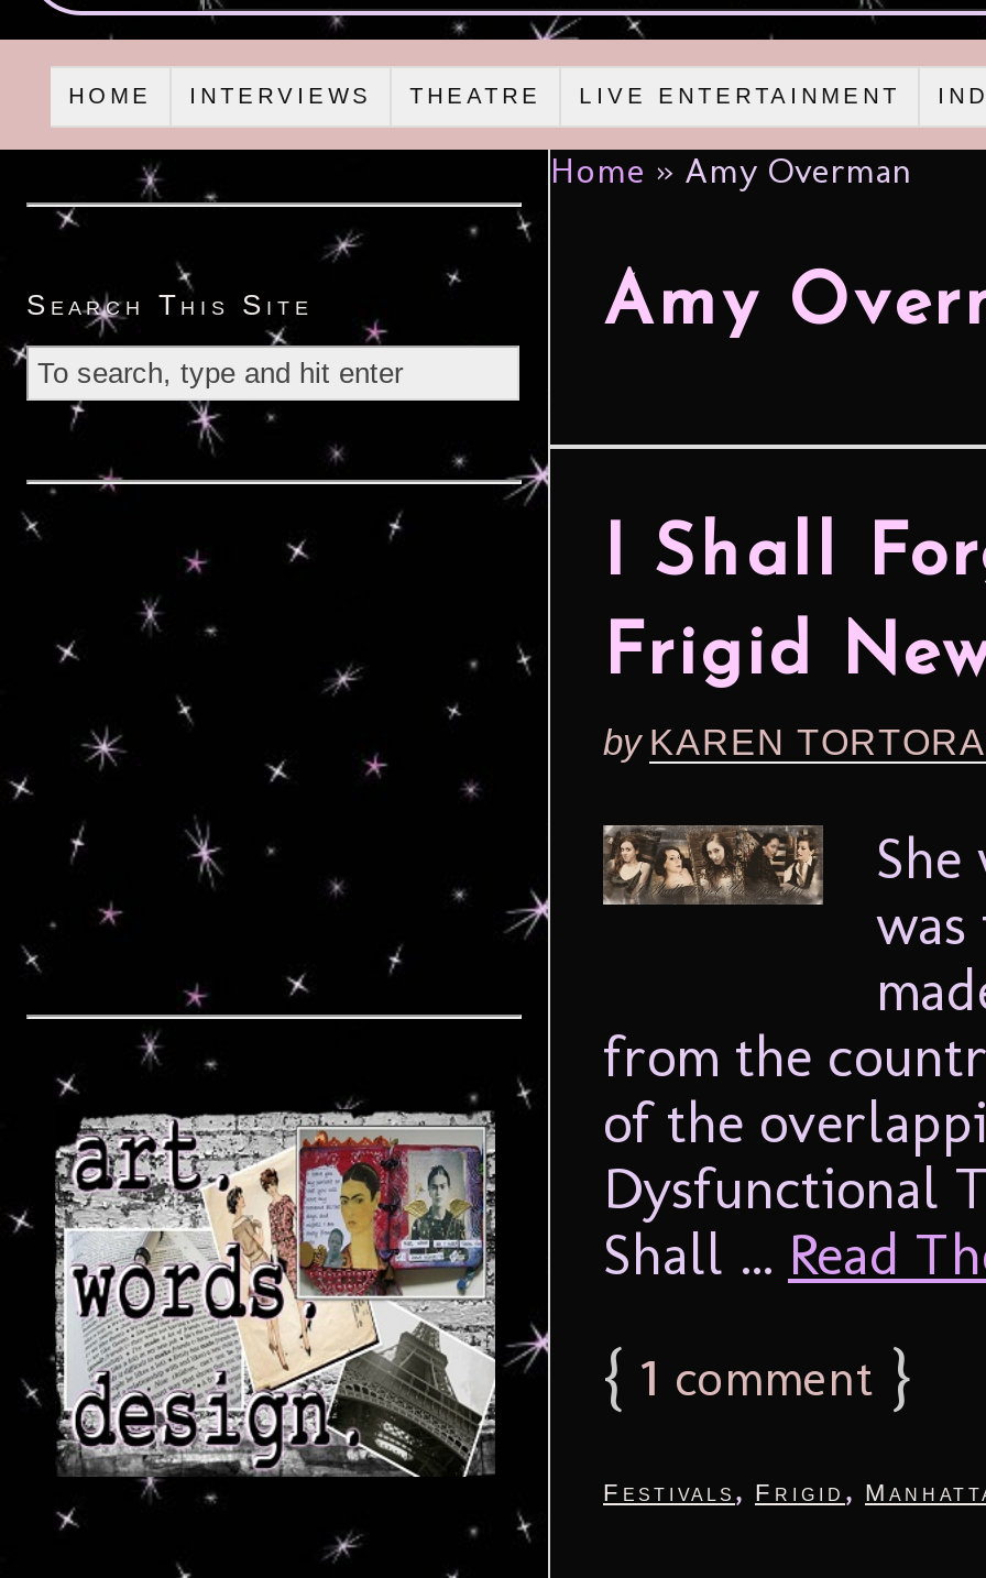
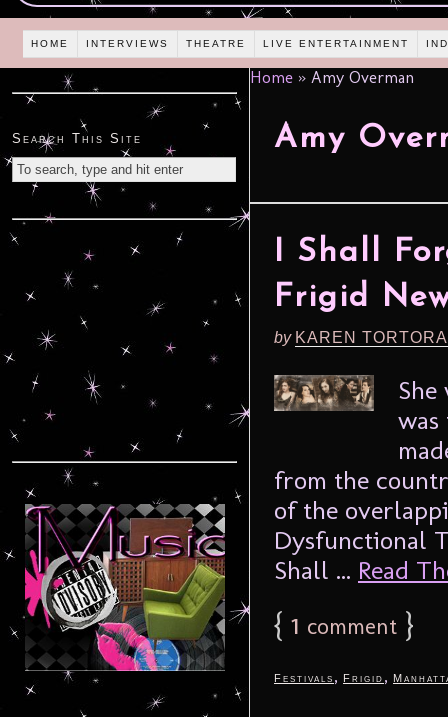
[53,1109,497,1477] [image] -> [24,503,225,672] [image]

